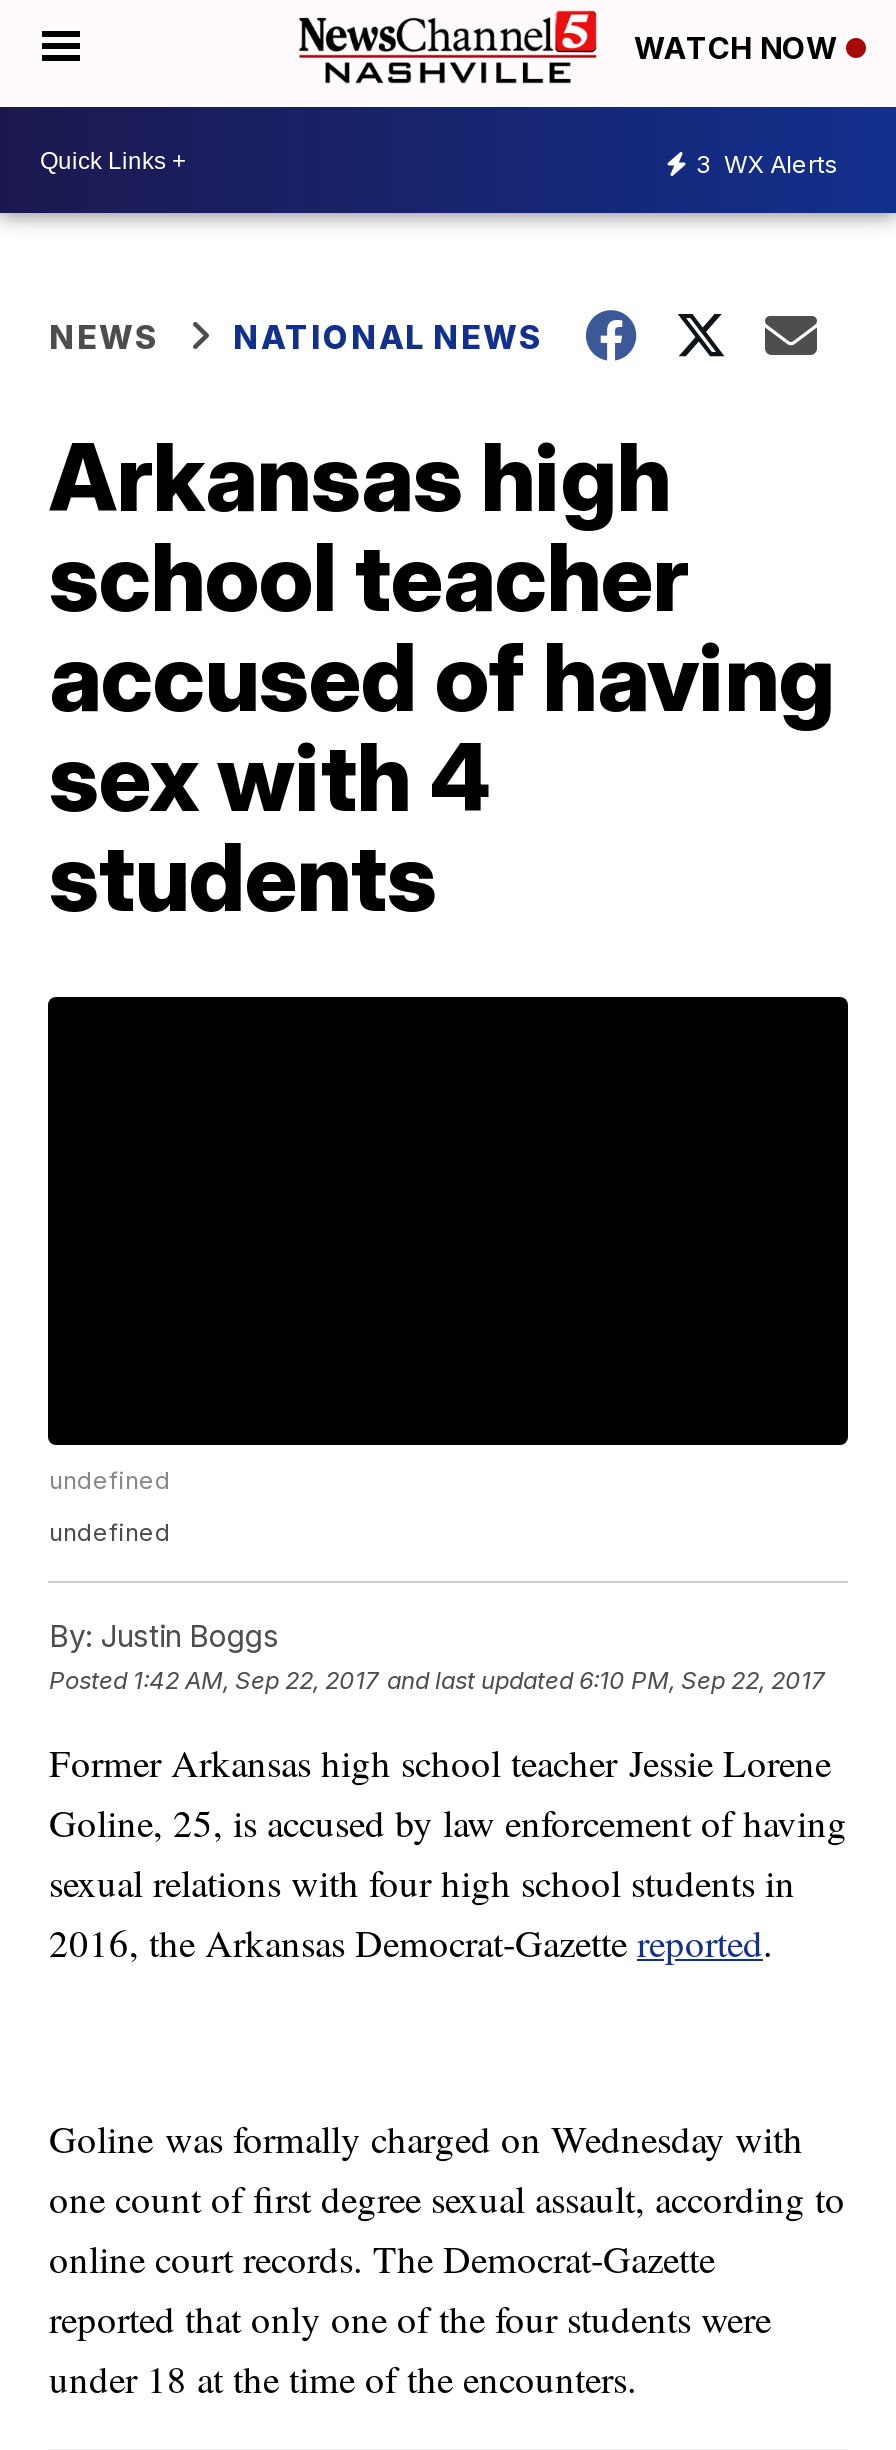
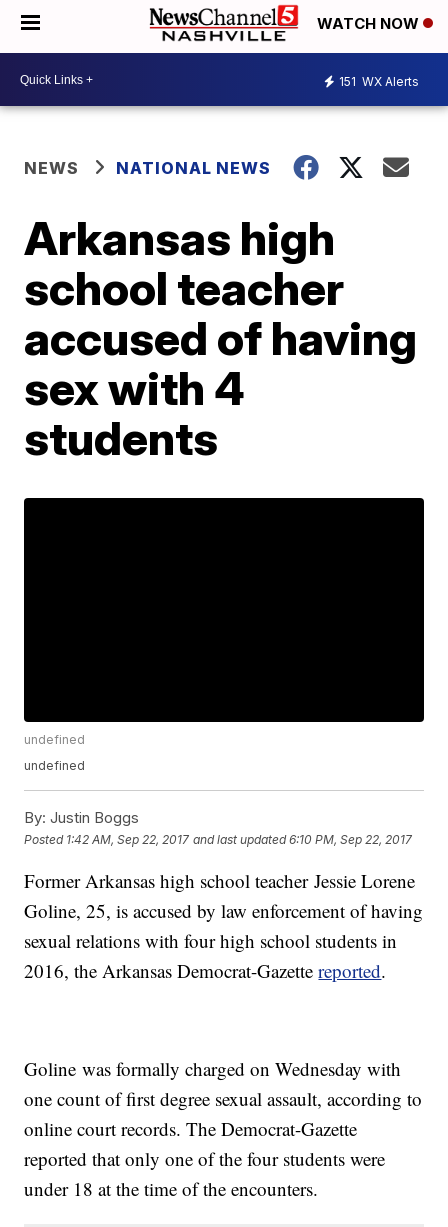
[696,148,838,178] 3 WX Alerts -> [339,73,419,88] 151 WX Alerts

